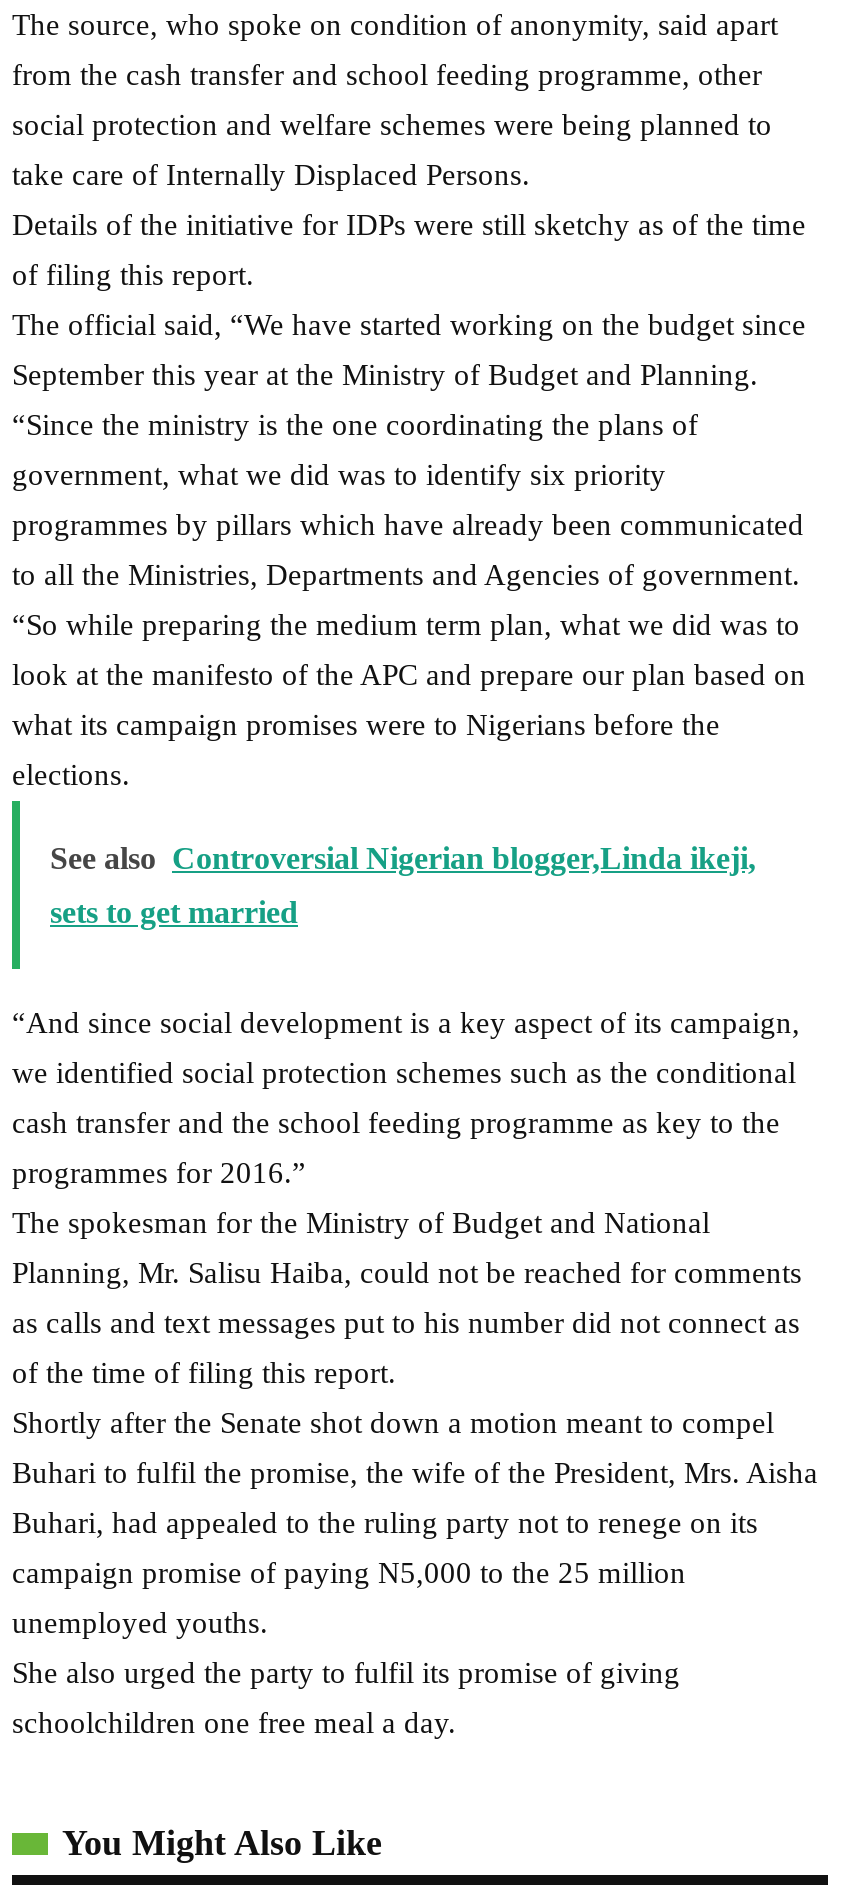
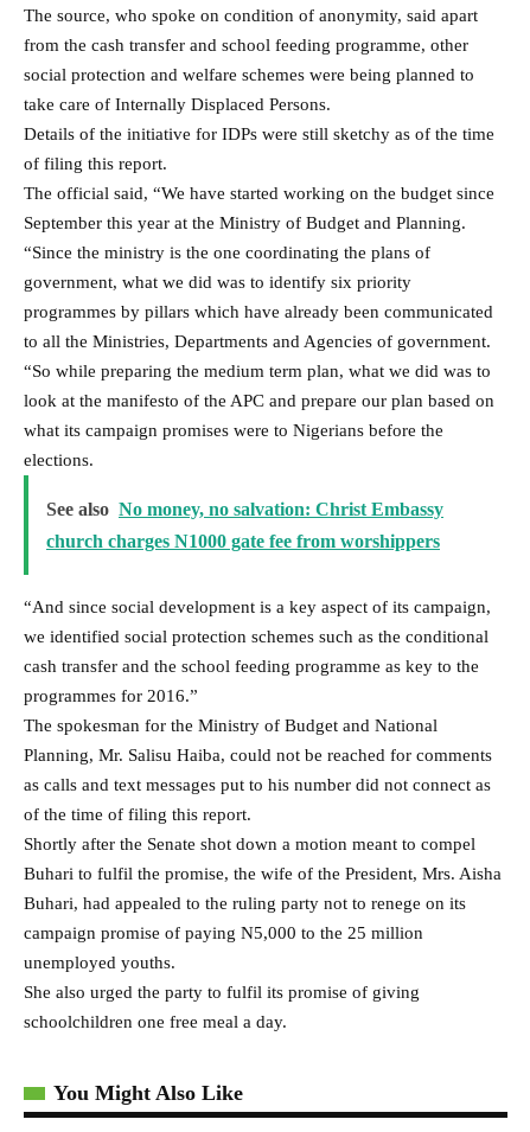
[50,840,756,874] See also Controversial Nigerian blogger,Linda ikeji, -> [46,499,443,519] See also No money, no salvation: Christ Embassy
[50,894,298,928] sets to get married -> [46,531,440,551] church charges N1000 gate fee from worshippers

